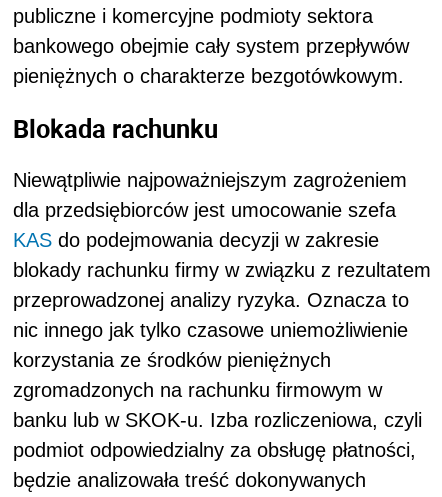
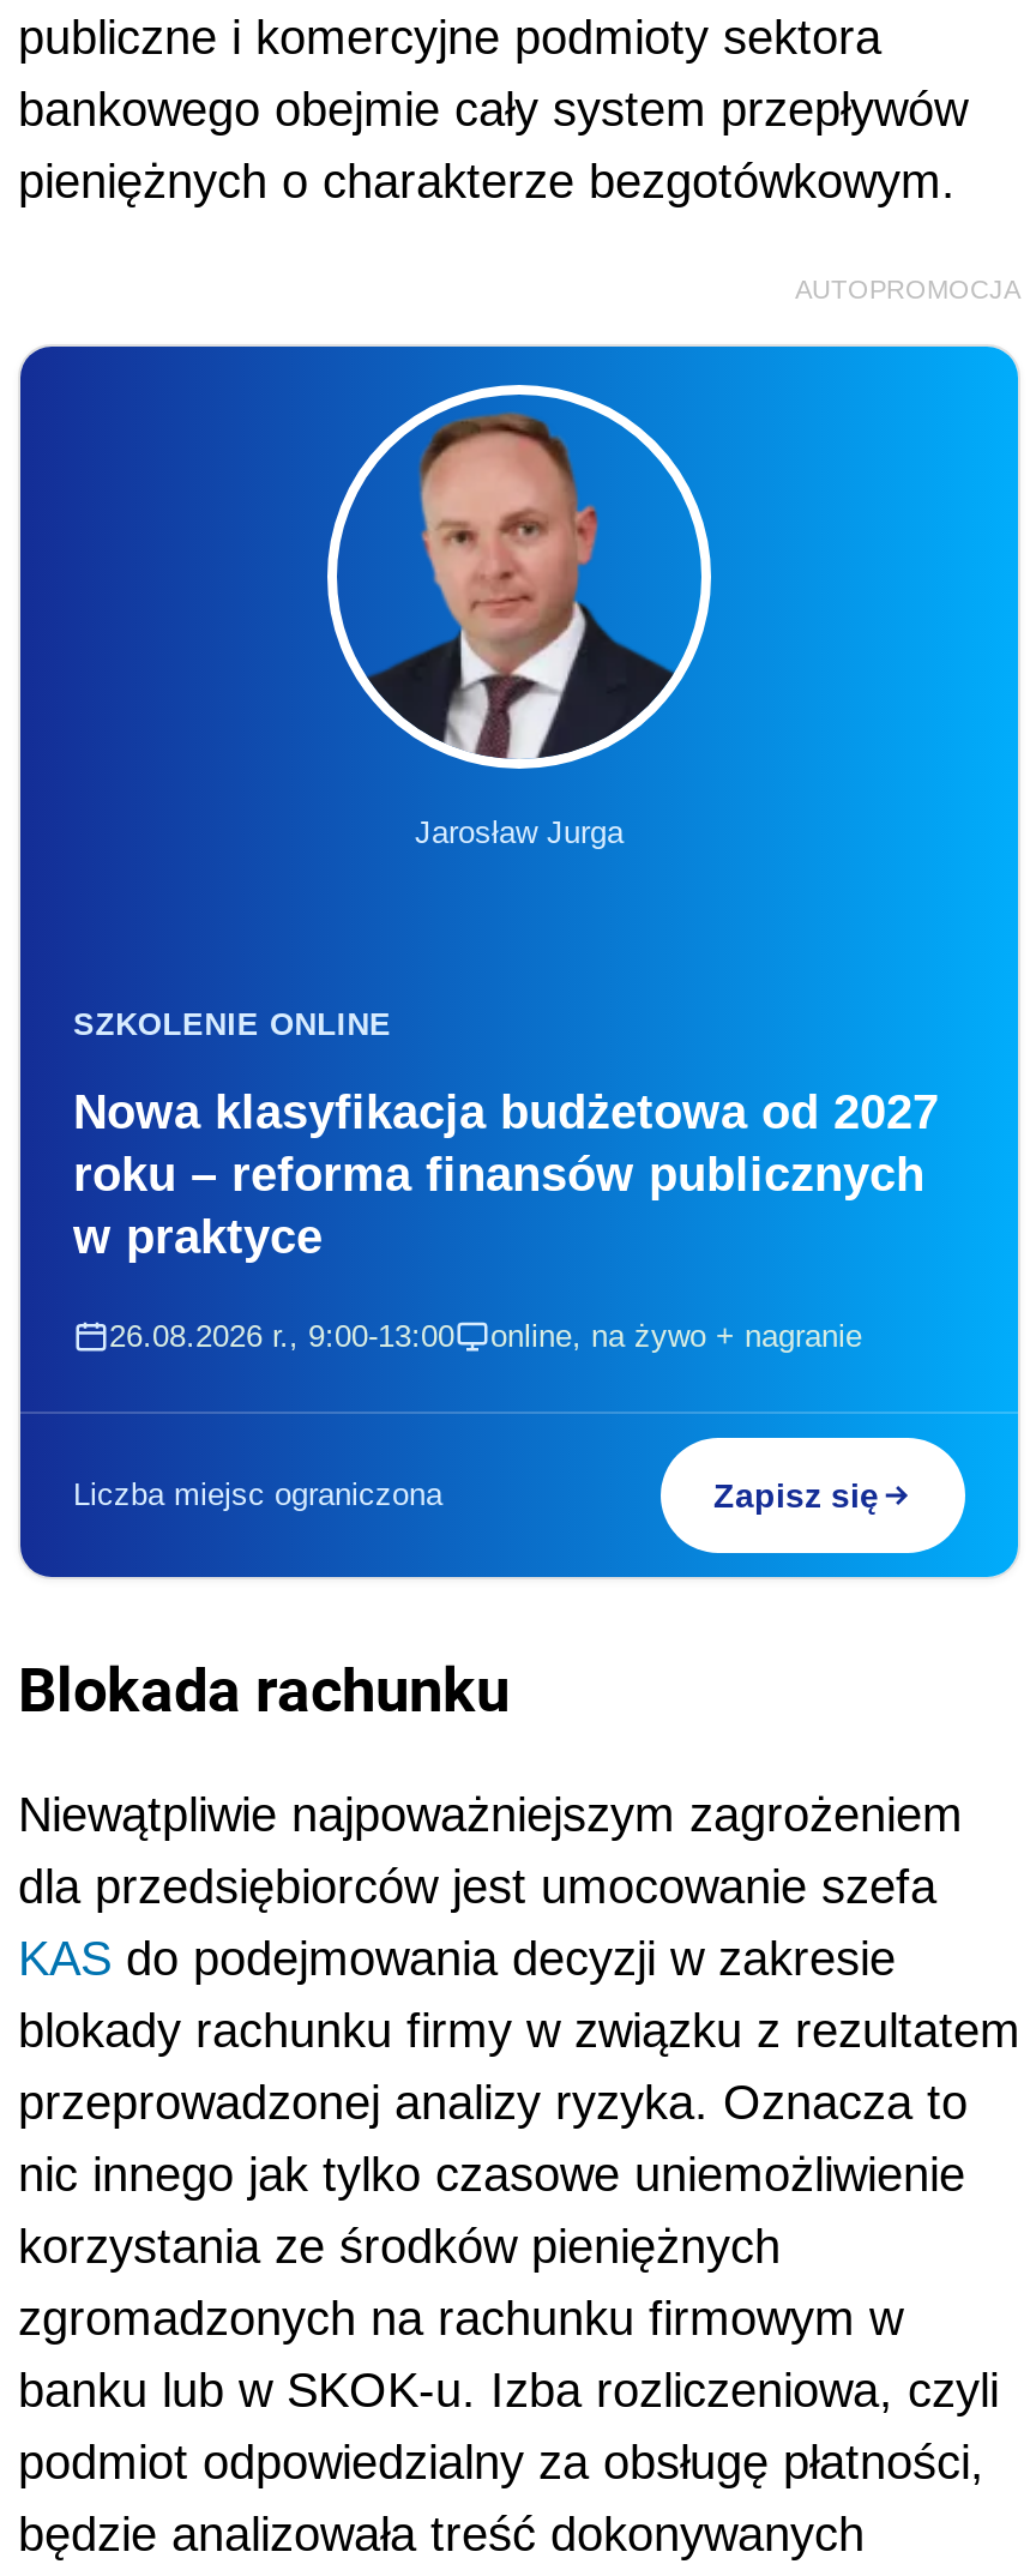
none -> [18,344,1020,1582] [image] | Jarosław Jurga
none -> [73,1006,939,1354] SZKOLENIE ONLINE | Nowa klasyfikacja budżetowa od 2027 | roku – reforma finansów publicznych | w praktyce | 26.08.2026 r., 9:00-13:00 | online, na żywo + nagranie
none -> [73,1476,879,1514] Liczba miejsc ograniczona | Zapisz się
none -> [795,274,1020,303] AUTOPROMOCJA

